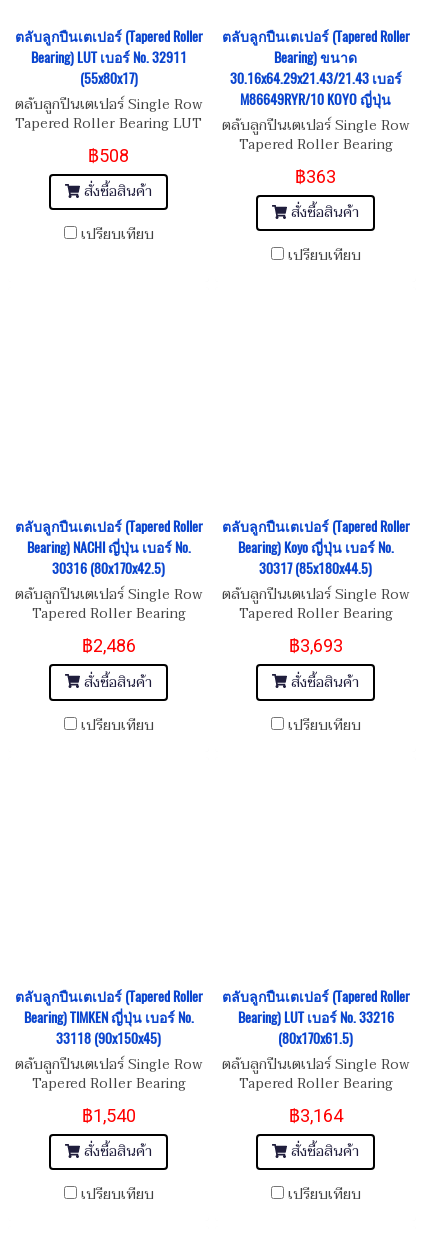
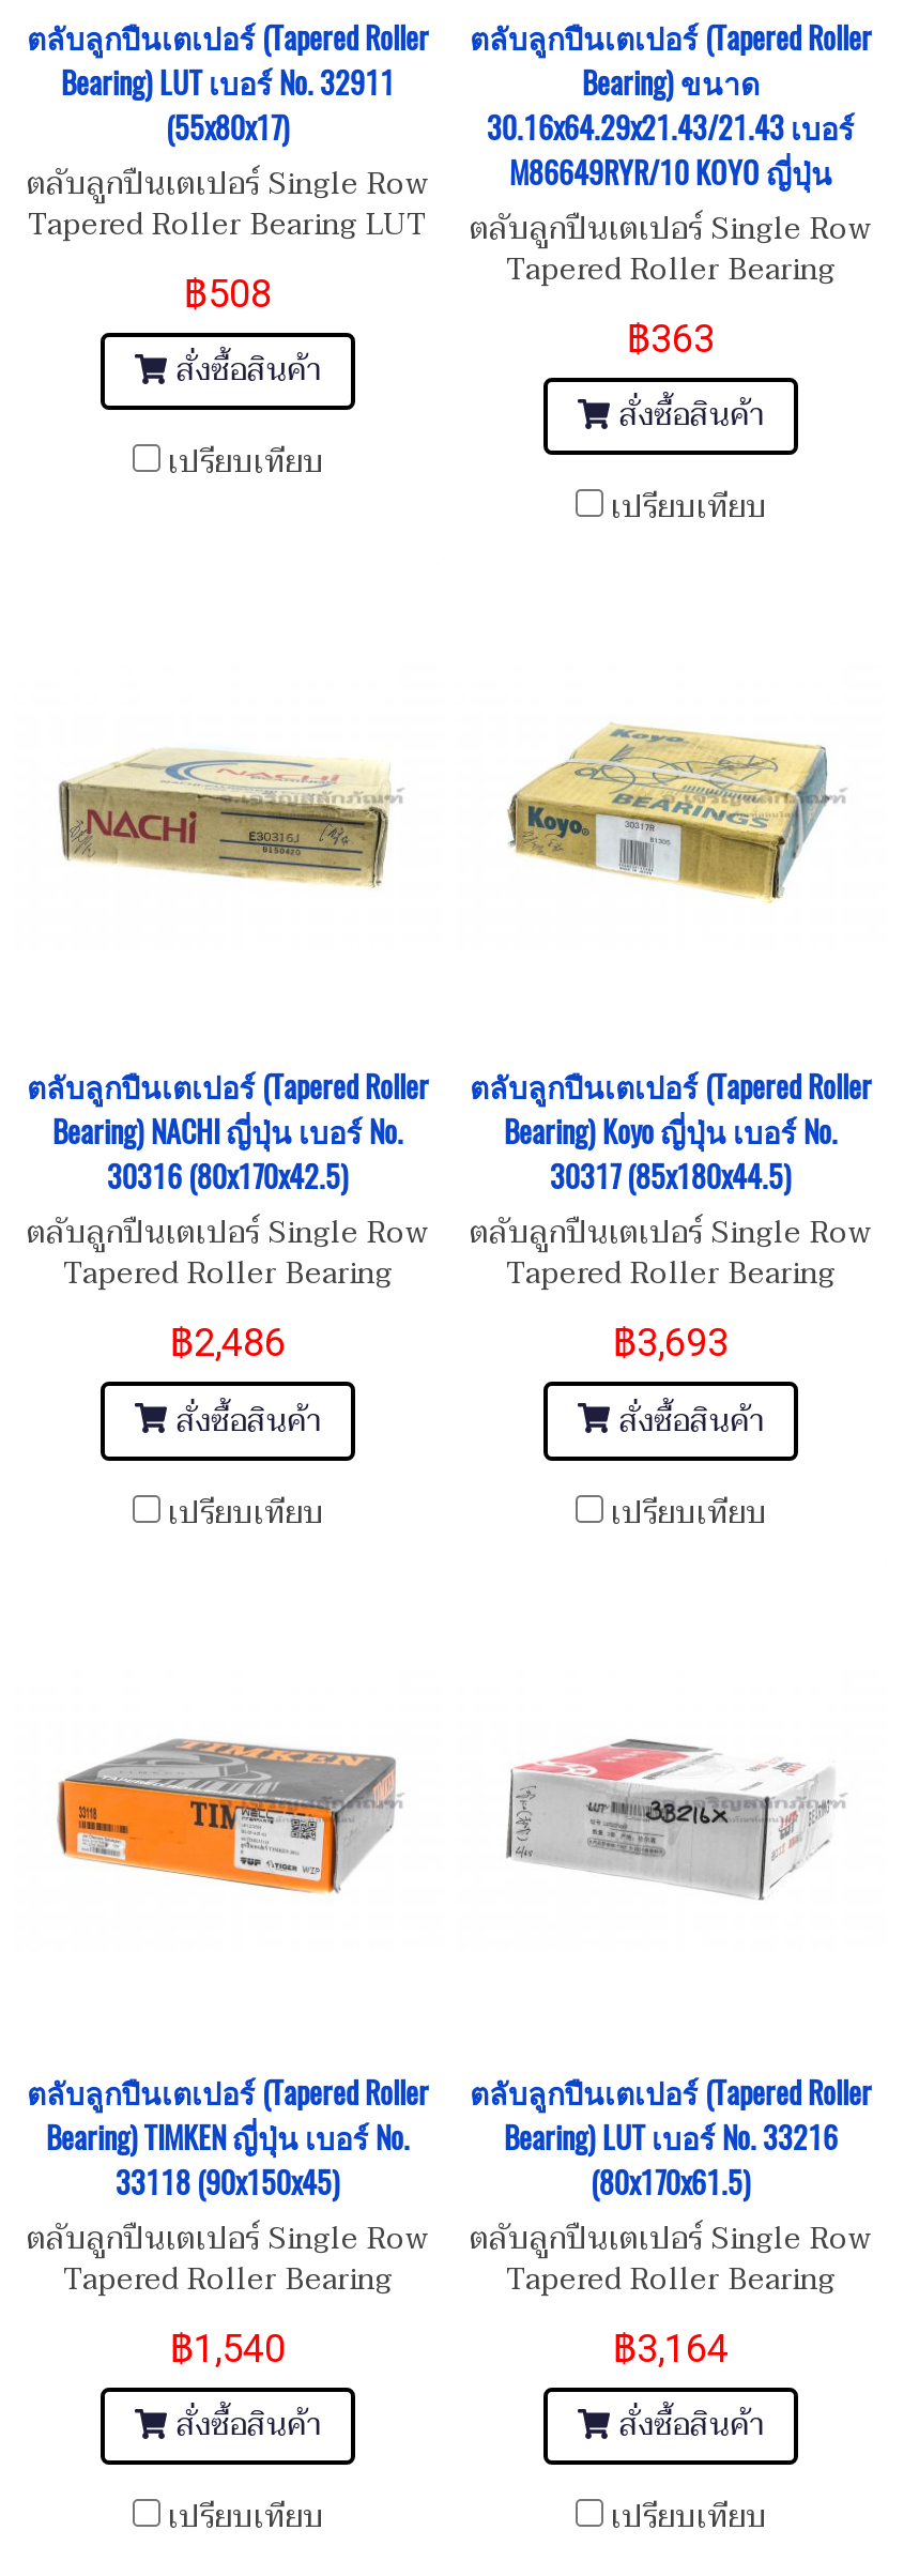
none -> [56,748,402,889] [image]
none -> [505,722,845,904] [image]
none -> [56,1737,402,1895] [image]
none -> [505,1737,845,1902] [image]

